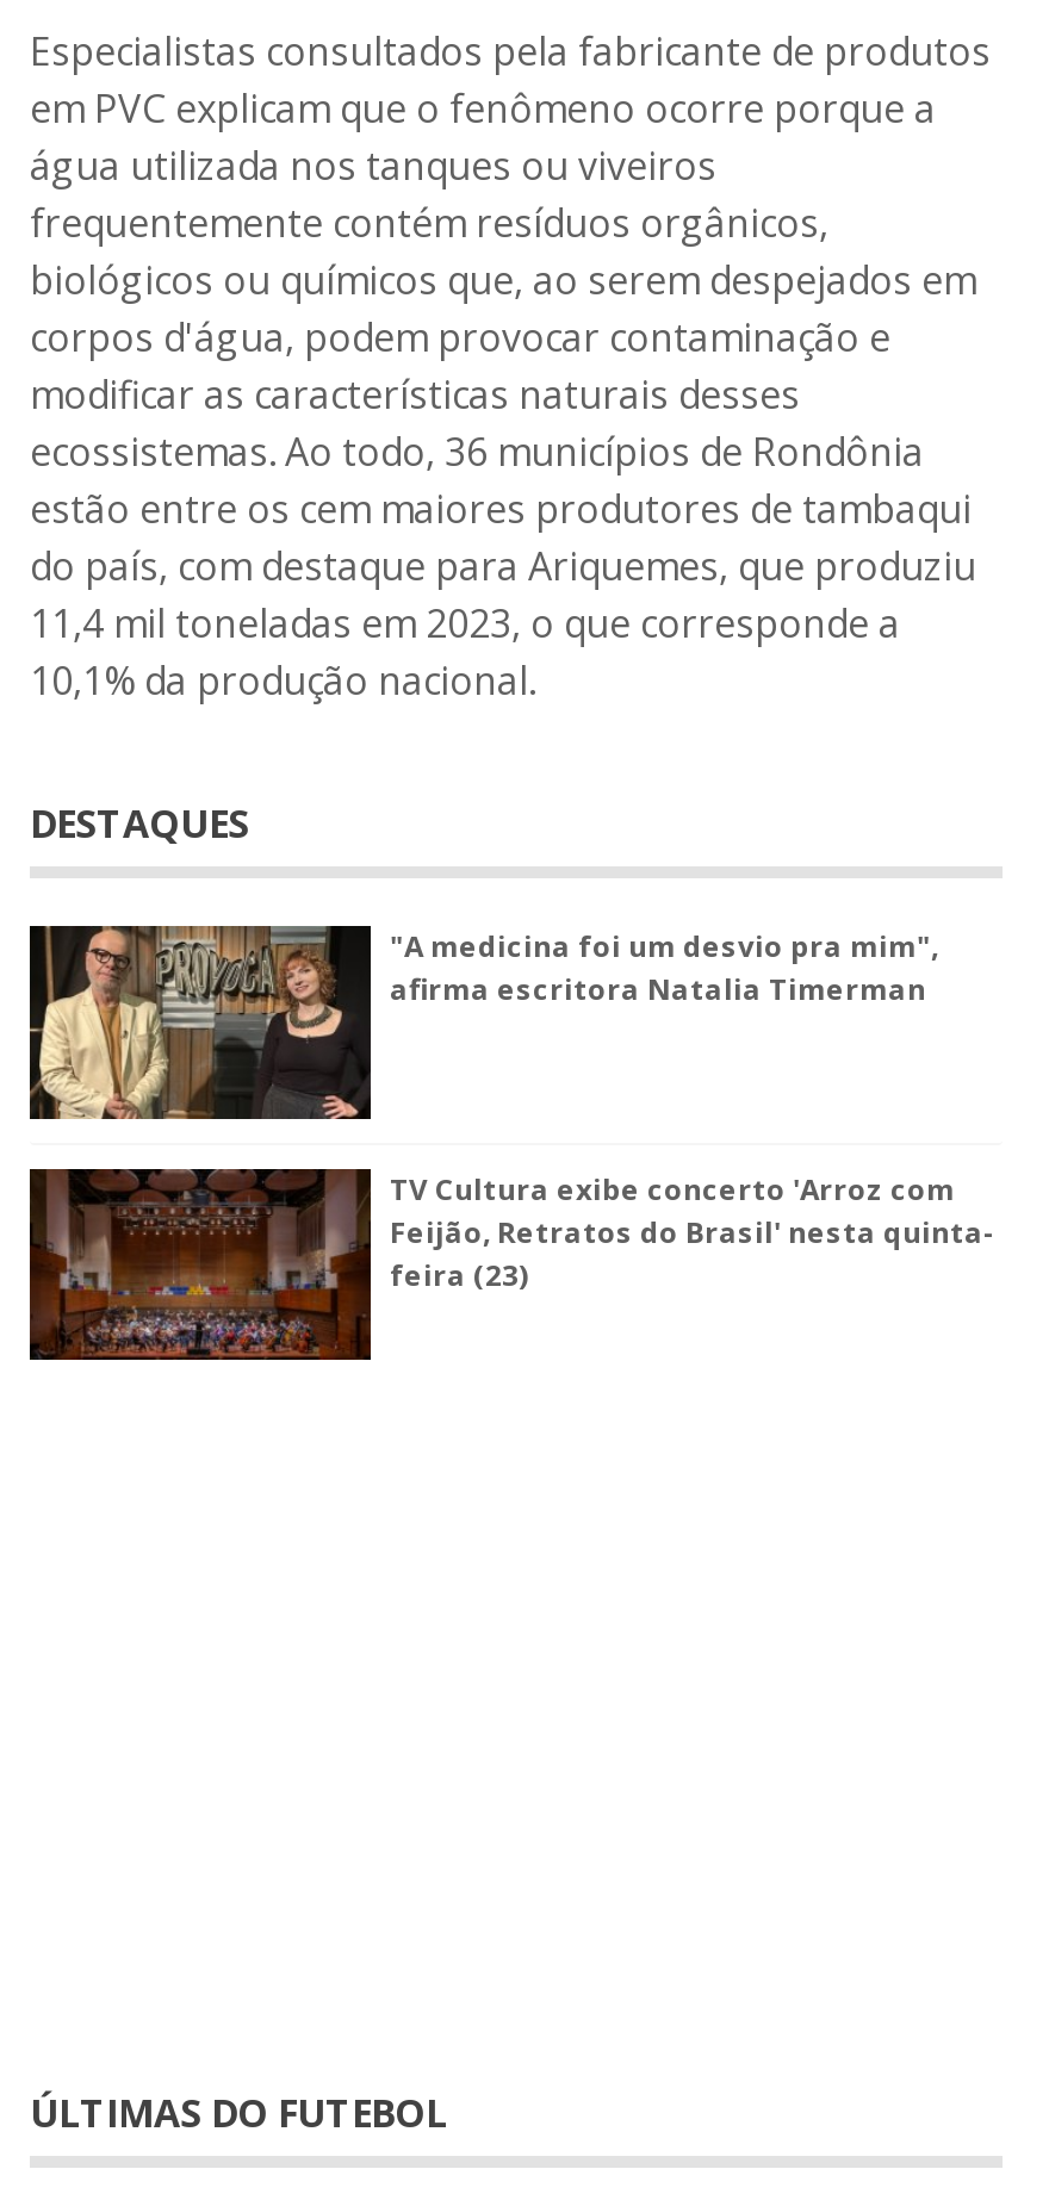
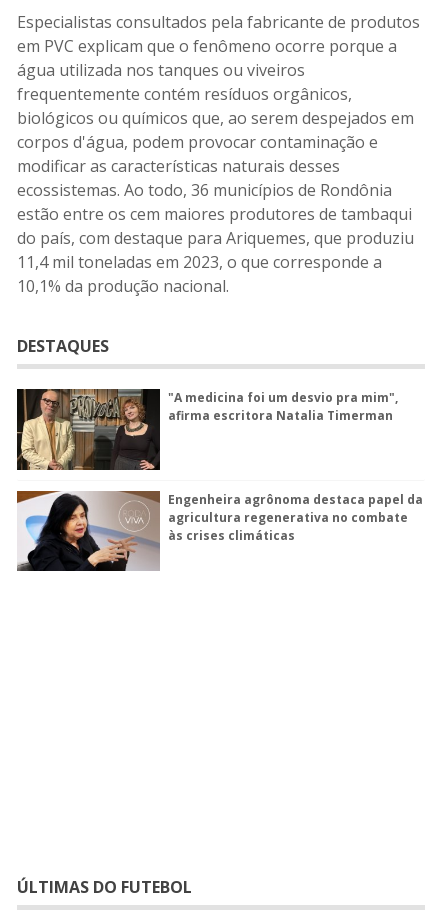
[27,1167,995,1362] [image] | TV Cultura exibe concerto 'Arroz com | Feijão, Retratos do Brasil' nesta quinta- | feira (23) -> [16,490,423,572] [image] | Engenheira agrônoma destaca papel da | agricultura regenerativa no combate | às crises climáticas

